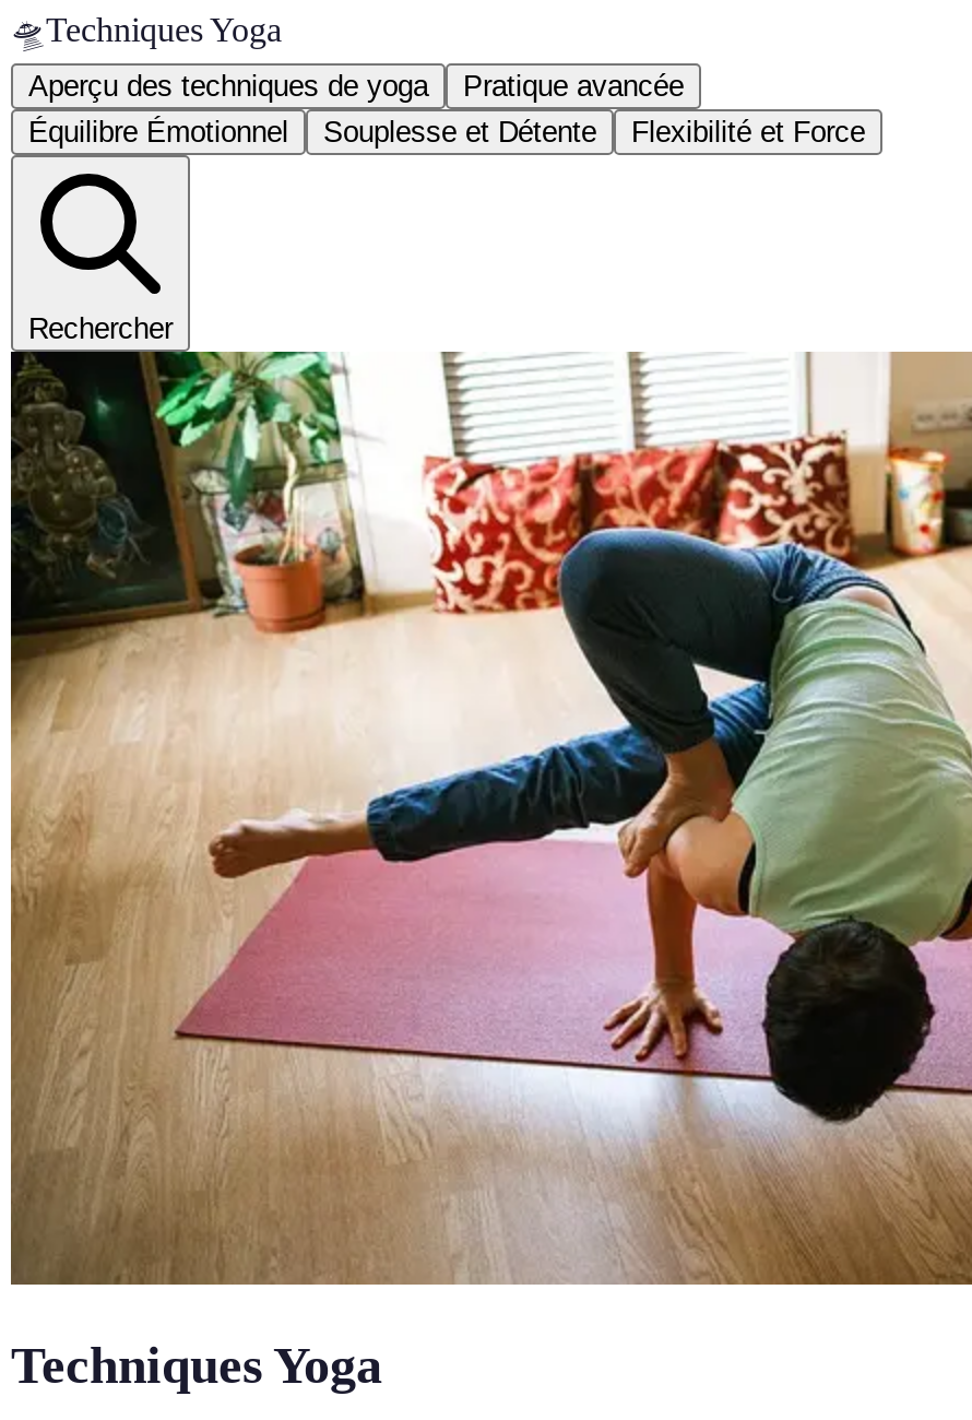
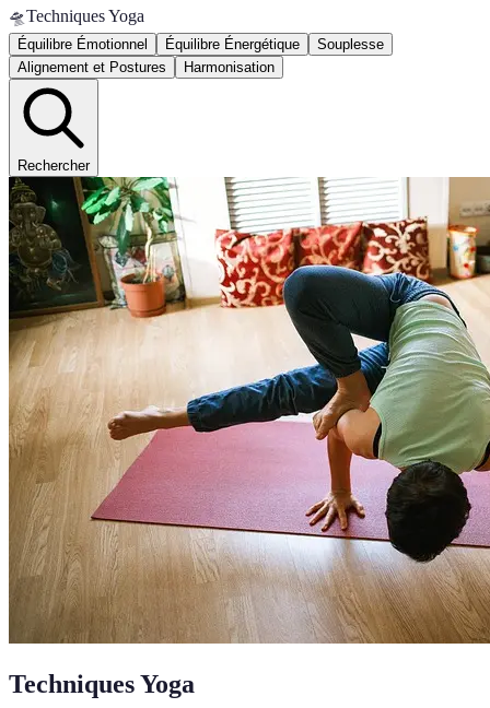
[28,70,684,103] Aperçu des techniques de yoga | Pratique avancée -> none
moved [28,116,288,149] -> [17,36,148,52]: Équilibre Émotionnel
[323,116,865,149] Souplesse et Détente | Flexibilité et Force -> [17,36,384,75] Équilibre Énergétique | Souplesse | Alignement et Postures | Harmonisation

